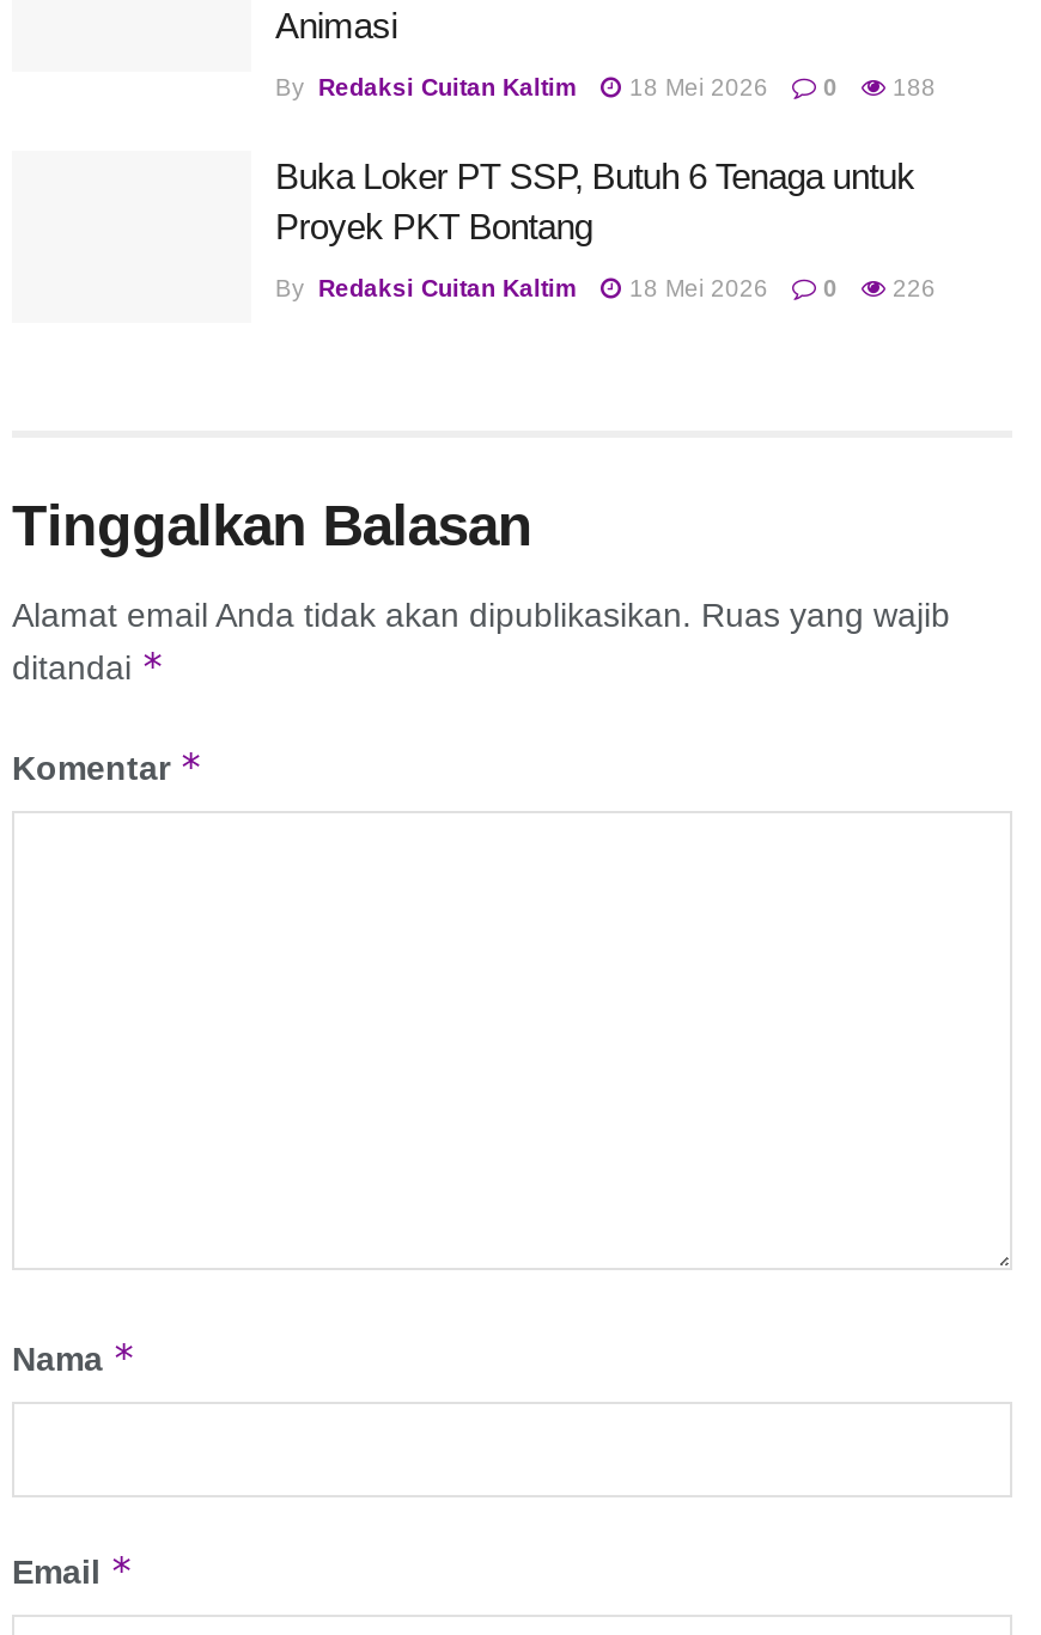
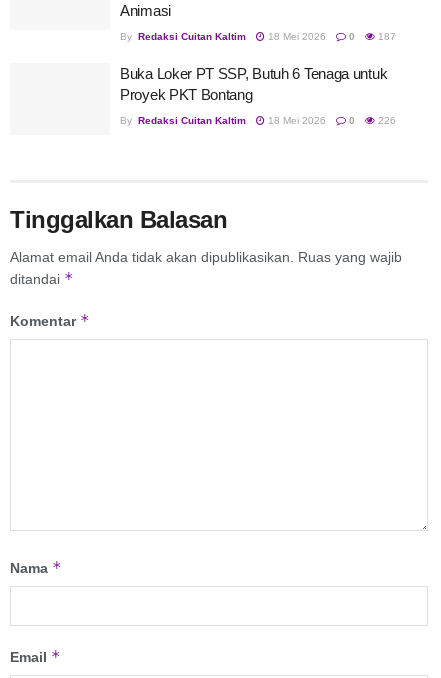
[275,75,936,101] By Redaksi Cuitan Kaltim 18 Mei 2026 0 188 -> [120,31,396,42] By Redaksi Cuitan Kaltim 18 Mei 2026 0 187

